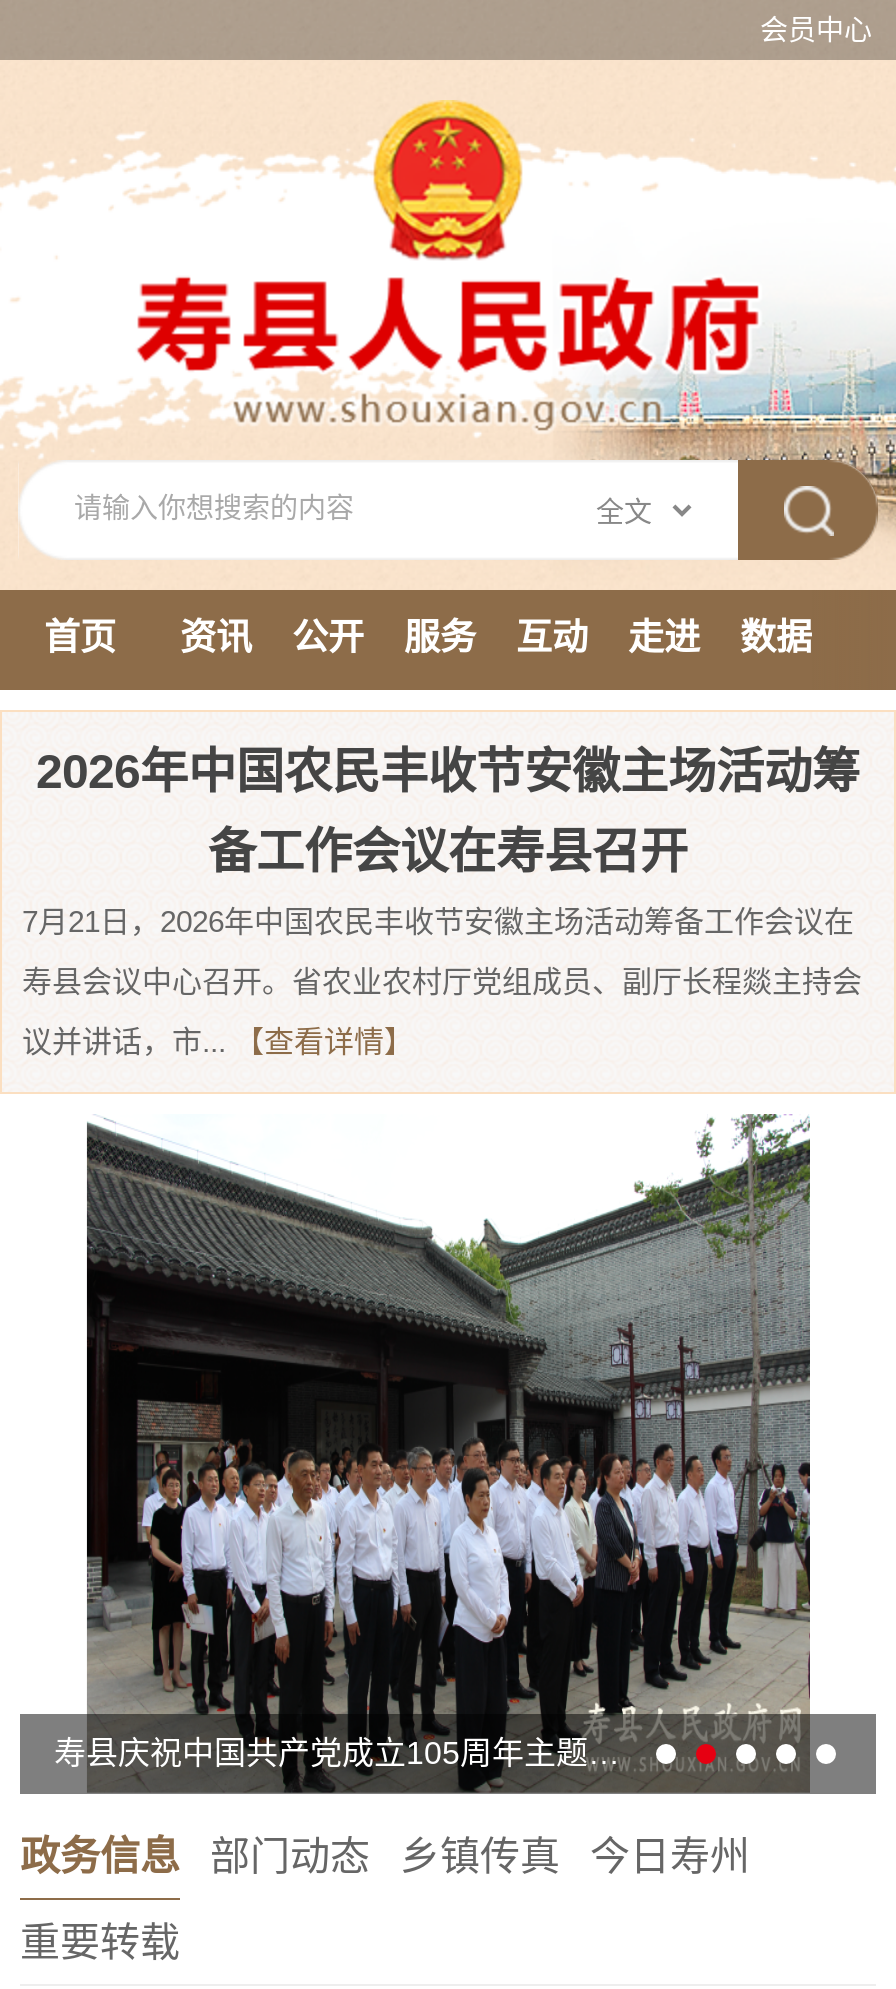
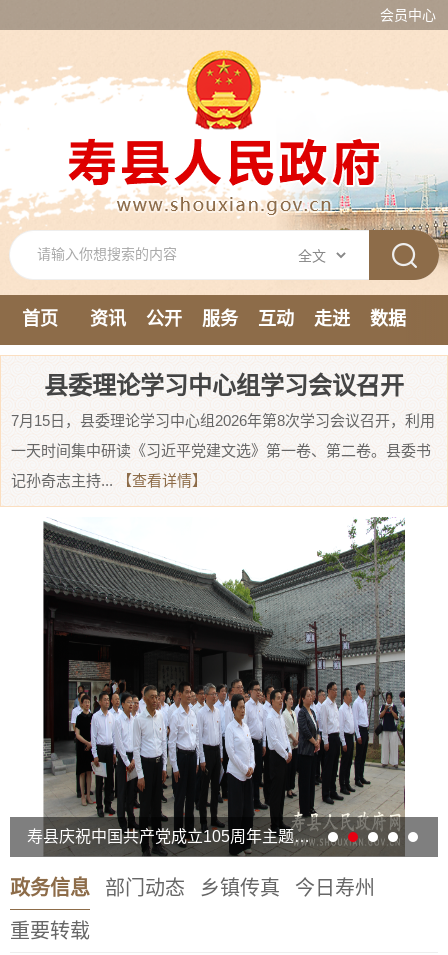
[22,744,862,1058] 2026年中国农民丰收节安徽主场活动筹 | 备工作会议在寿县召开 | 7月21日，2026年中国农民丰收节安徽主场活动筹备工作会议在 | 寿县会议中心召开。省农业农村厅党组成员、副厅长程燚主持会 | 议并讲话，市...【查看详情】 -> [11,372,435,489] 县委理论学习中心组学习会议召开 | 7月15日，县委理论学习中心组2026年第8次学习会议召开，利用 | 一天时间集中研读《习近平党建文选》第一卷、第二卷。县委书 | 记孙奇志主持...【查看详情】

